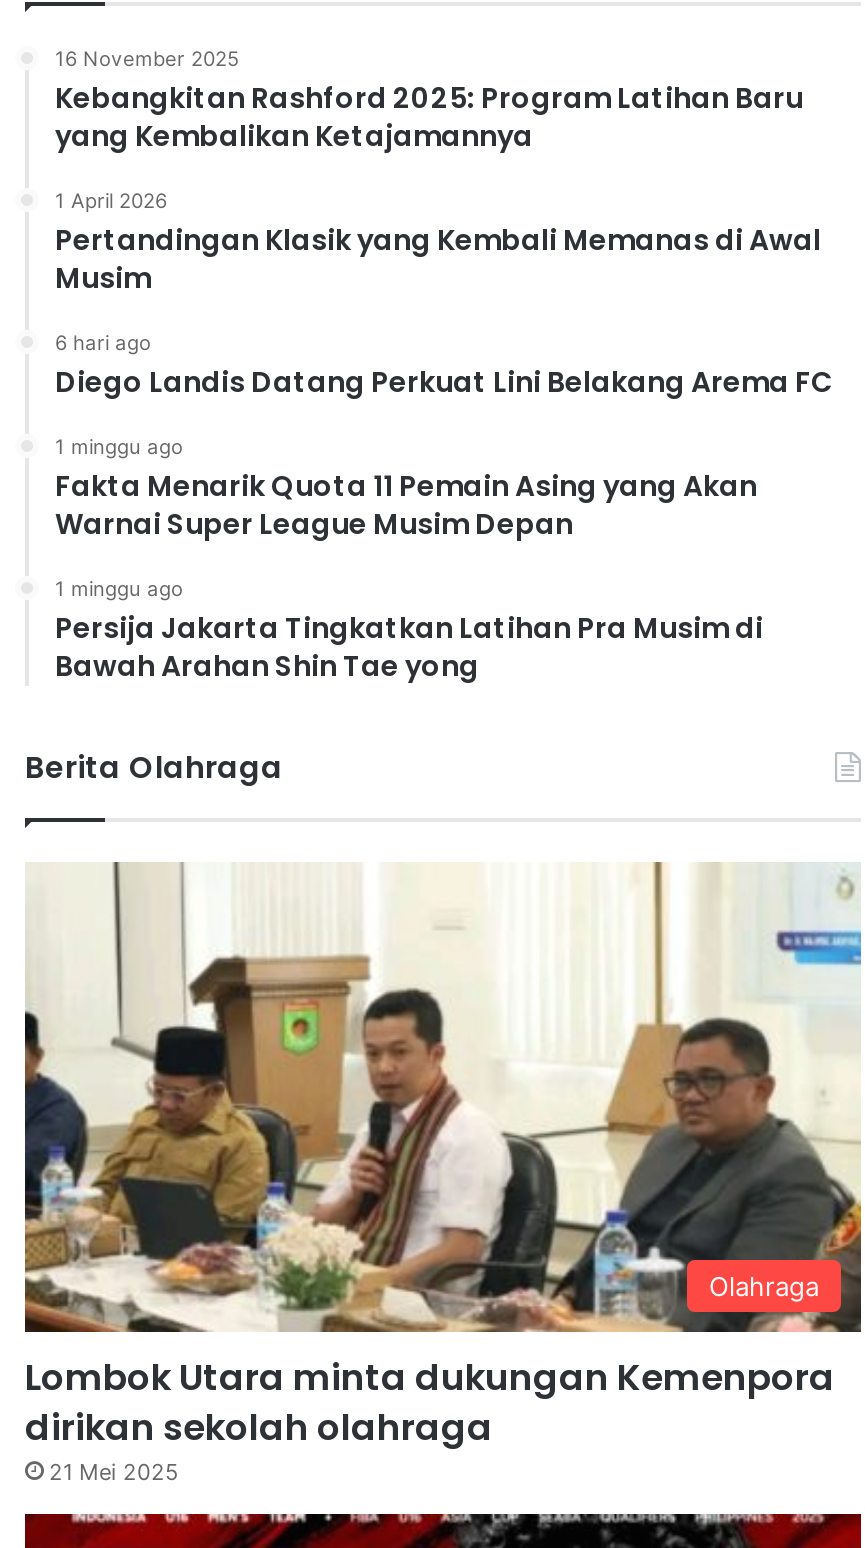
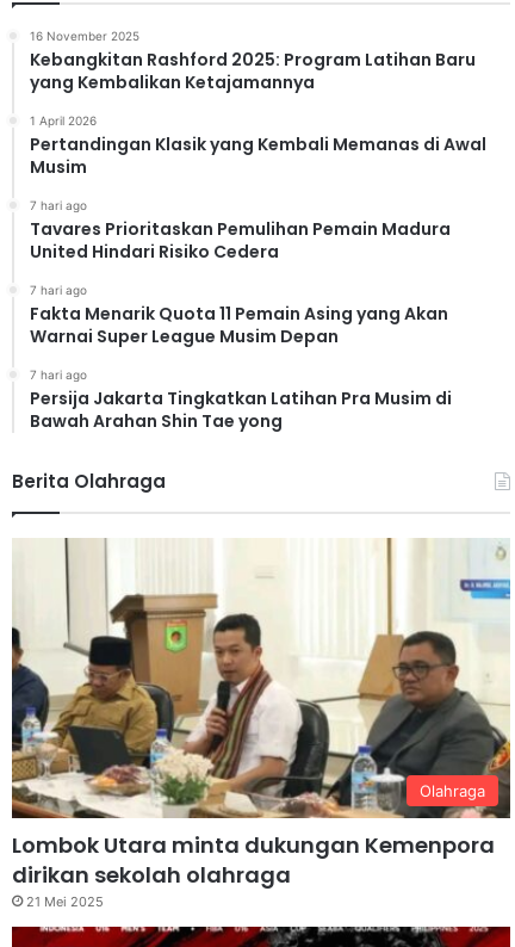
[55,329,833,401] 6 hari ago | Diego Landis Datang Perkuat Lini Belakang Arema FC -> [30,198,451,263] 7 hari ago | Tavares Prioritaskan Pemulihan Pemain Madura | United Hindari Risiko Cedera
[55,433,183,457] 1 minggu ago -> [30,282,87,297] 7 hari ago
[55,575,183,599] 1 minggu ago -> [30,367,87,381] 7 hari ago

